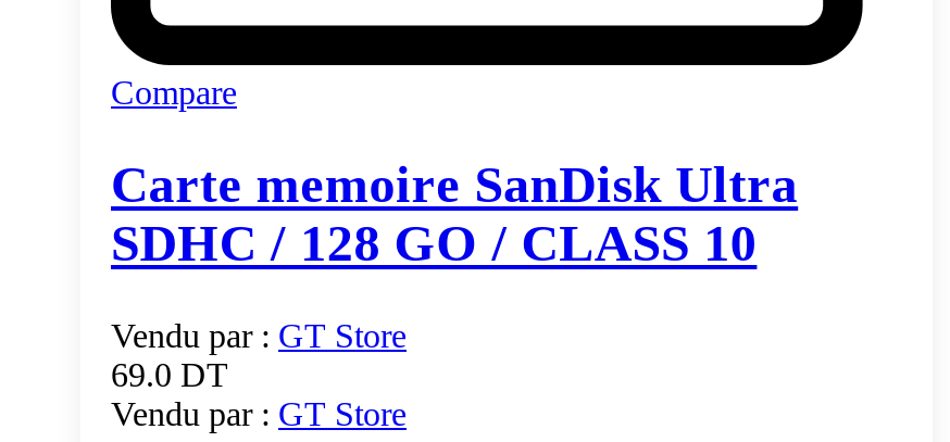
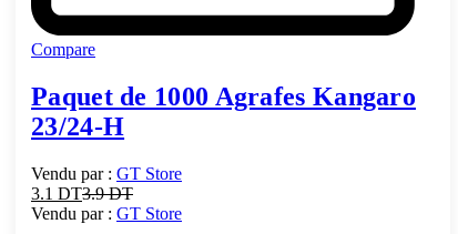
[111,156,798,271] Carte memoire SanDisk Ultra | SDHC / 128 GO / CLASS 10 -> [31,82,416,140] Paquet de 1000 Agrafes Kangaro | 23/24-H
[111,355,228,392] 69.0 DT -> [31,184,133,202] 3.1 DT3.9DT

